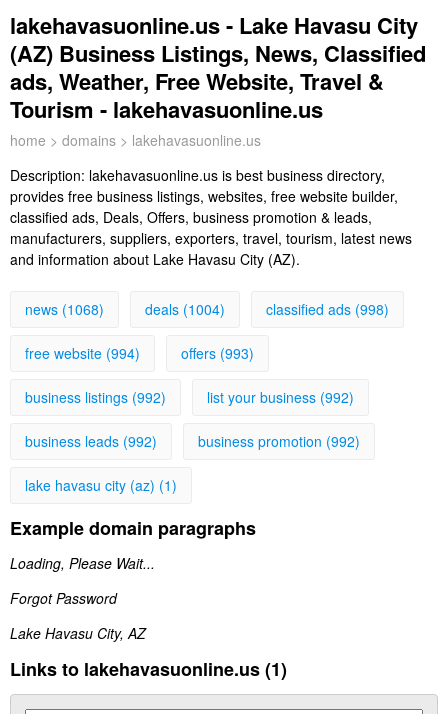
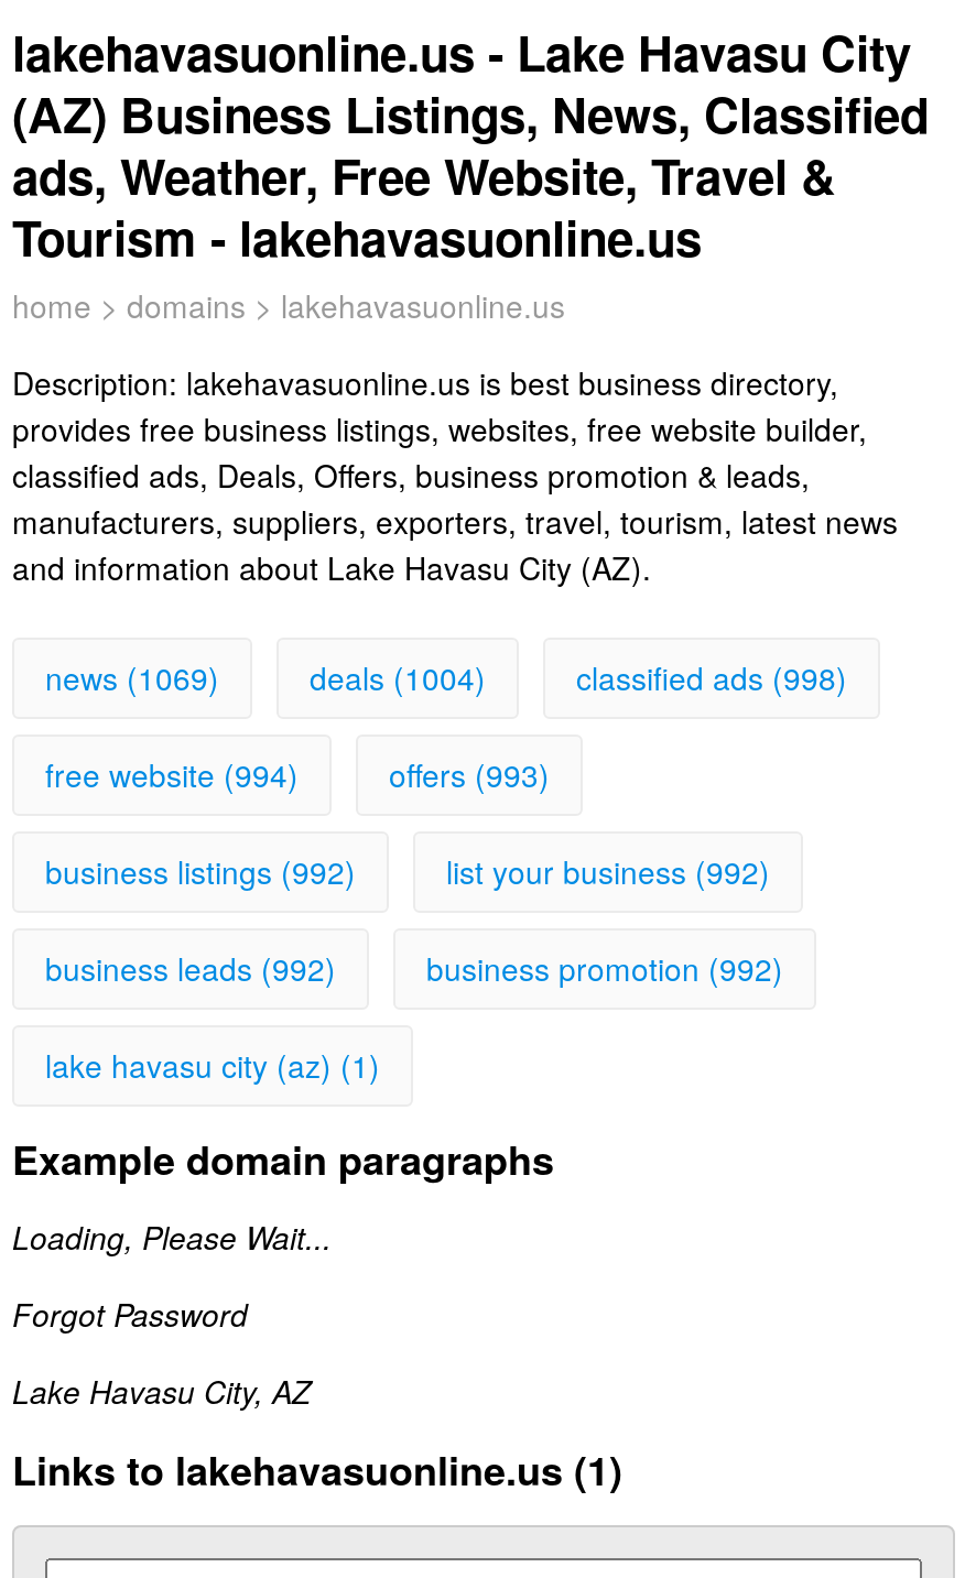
[25,299,104,319] news (1068) -> [45,655,219,699] news (1069)

